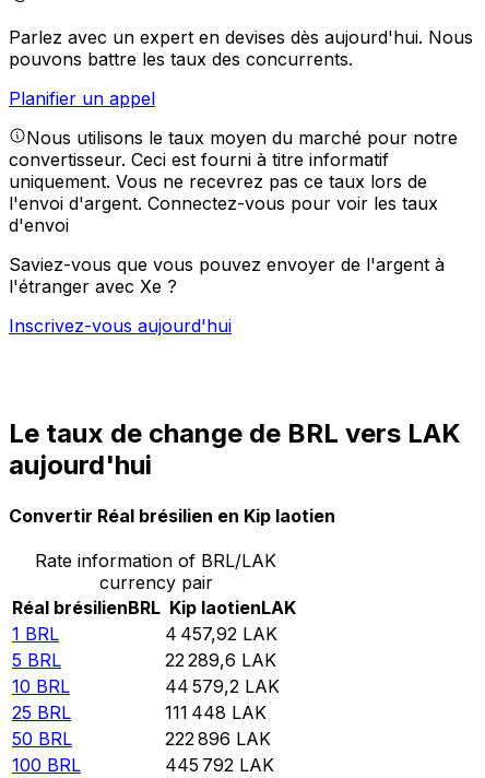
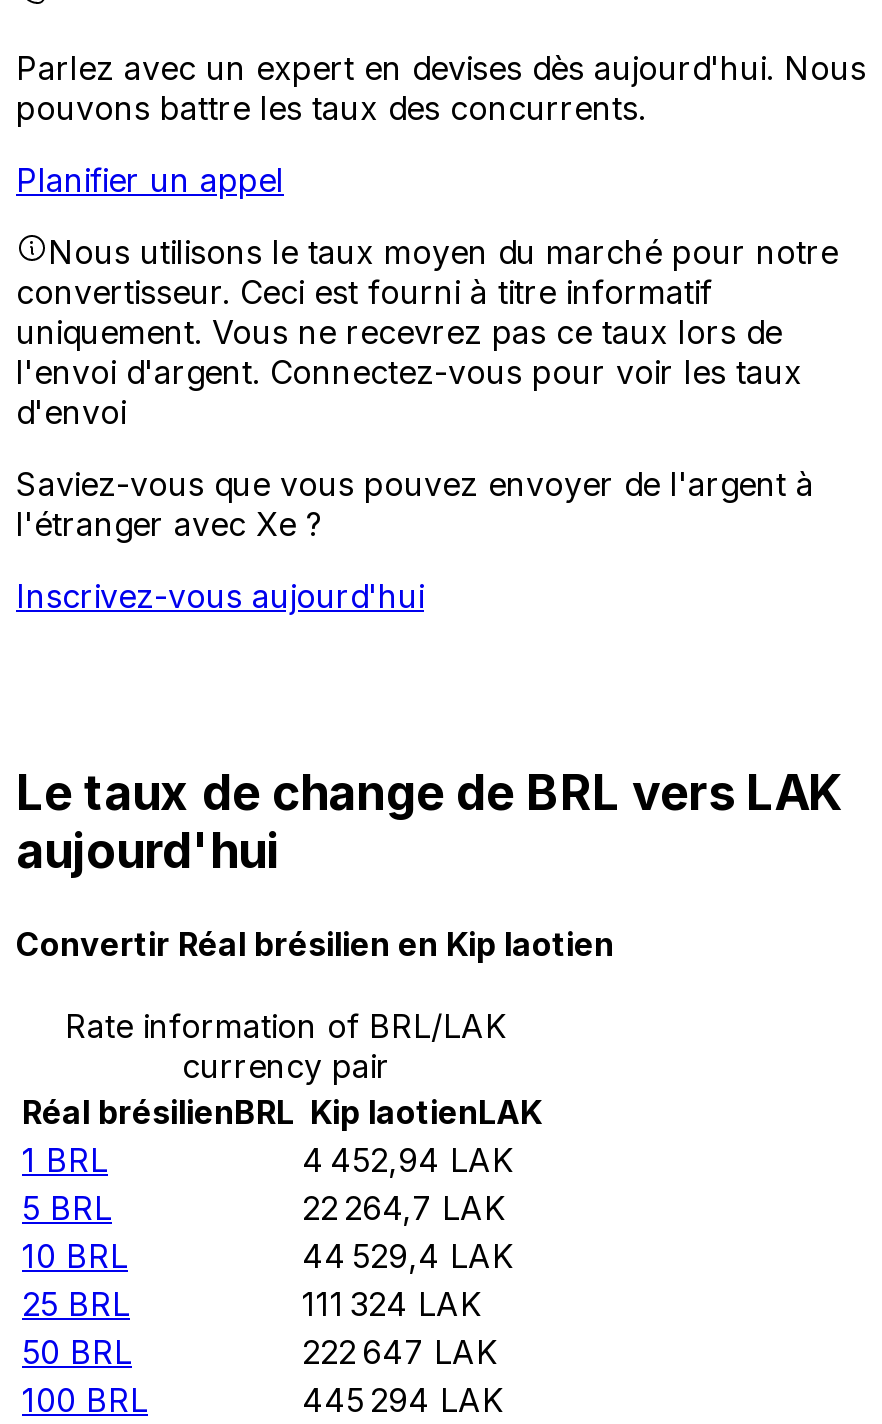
[165,623,277,644] 4 457,92 LAK -> [302,1140,514,1180] 4 452,94 LAK
[165,649,276,671] 22 289,6 LAK -> [302,1188,506,1228] 22 264,7 LAK
[165,675,280,697] 44 579,2 LAK -> [302,1236,514,1276] 44 529,4 LAK
[165,701,267,723] 111 448 LAK -> [302,1284,482,1324] 111 324 LAK
[165,728,271,749] 222 896 LAK -> [302,1332,498,1372] 222 647 LAK
[165,754,274,776] 445 792 LAK -> [302,1380,504,1420] 445 294 LAK

